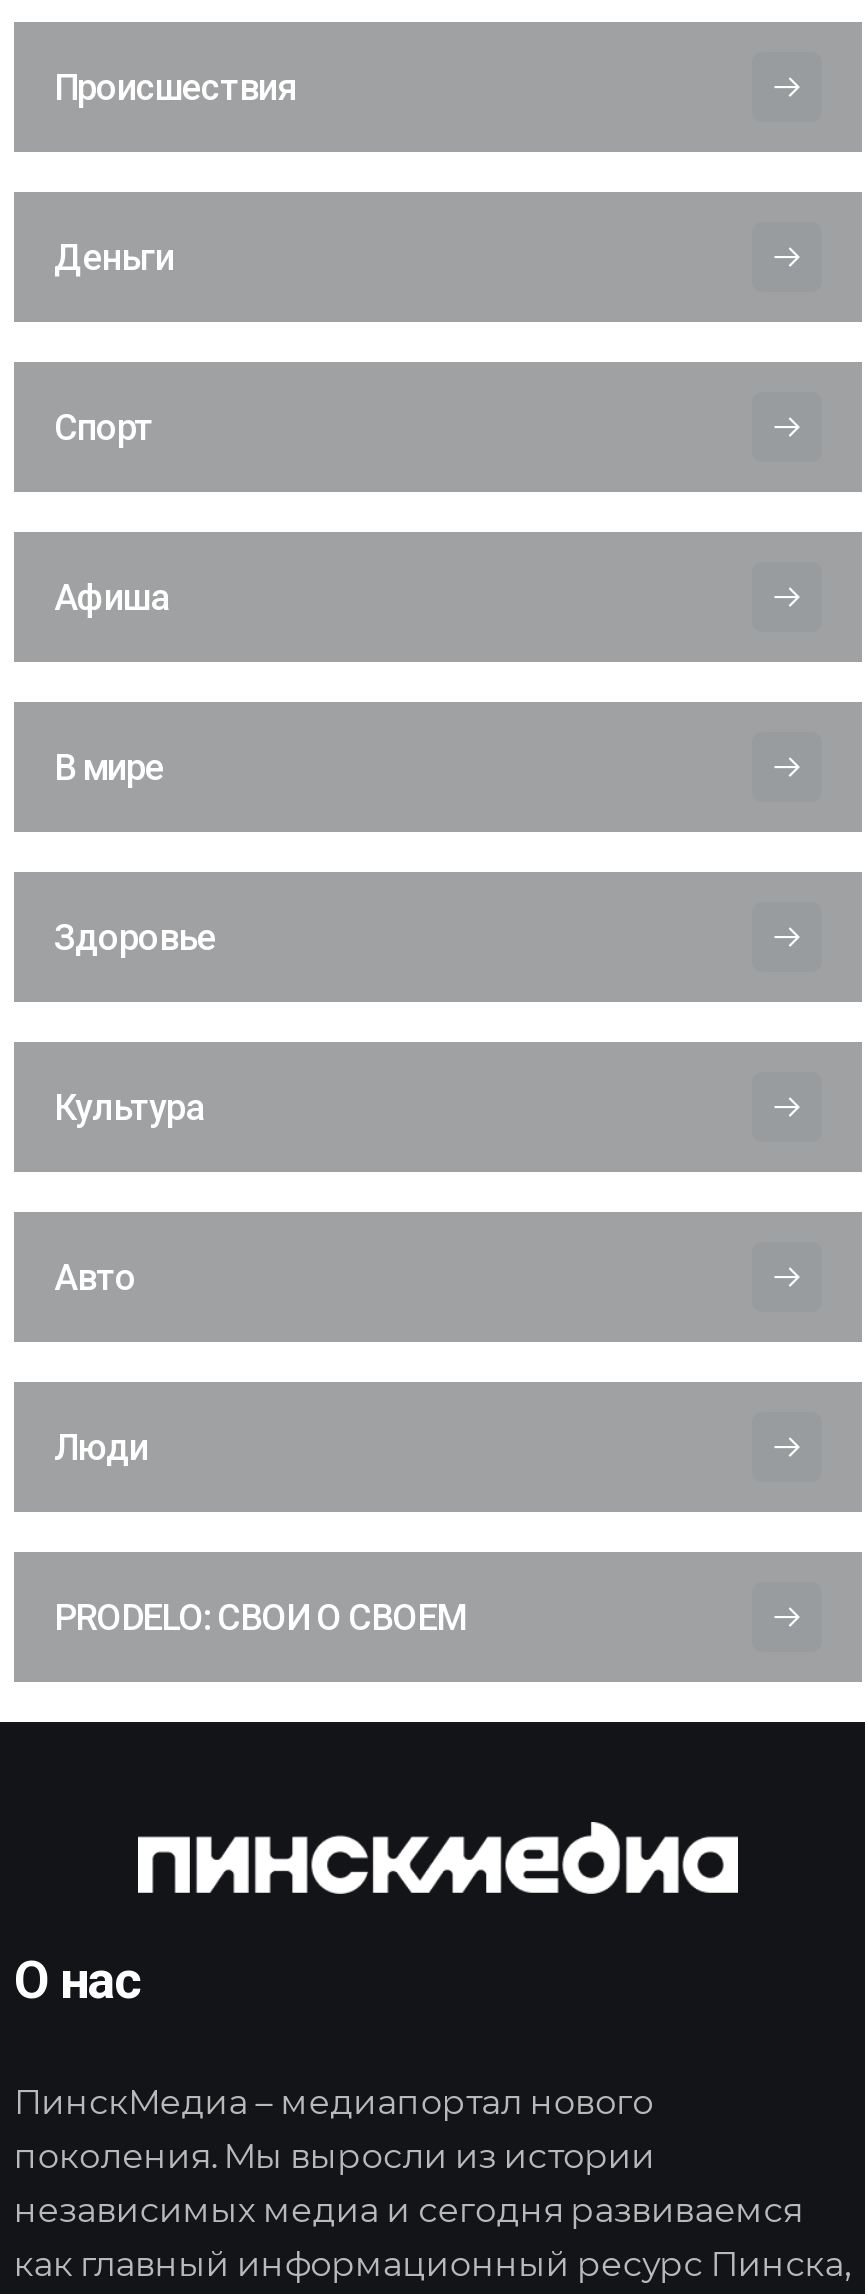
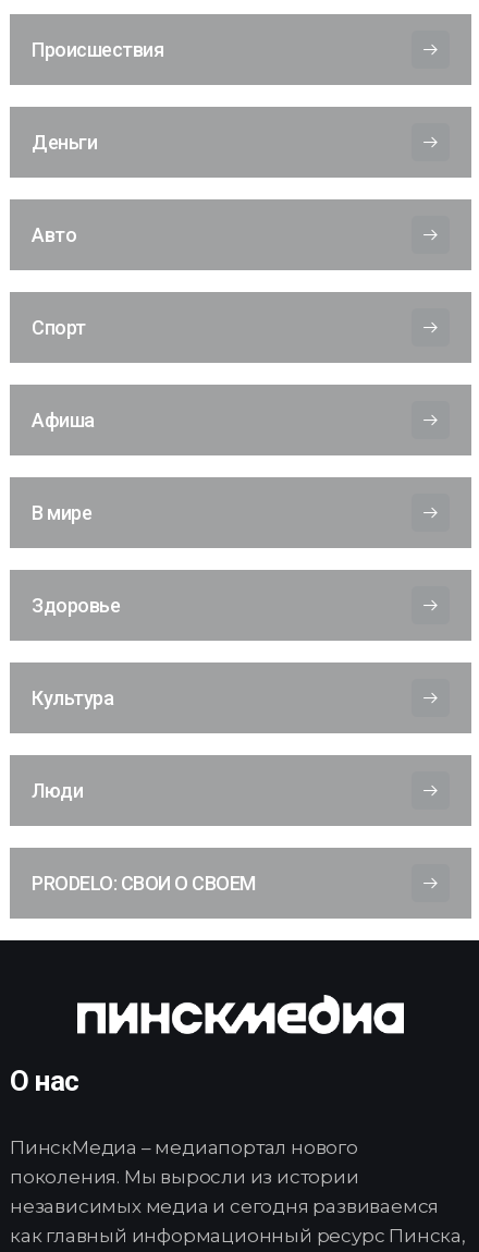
moved [54,405,216,1127] -> [32,315,120,709]: Спорт | Афиша | В мире | Здоровье | Культура
moved [54,1255,136,1297] -> [32,223,76,246]: Авто

